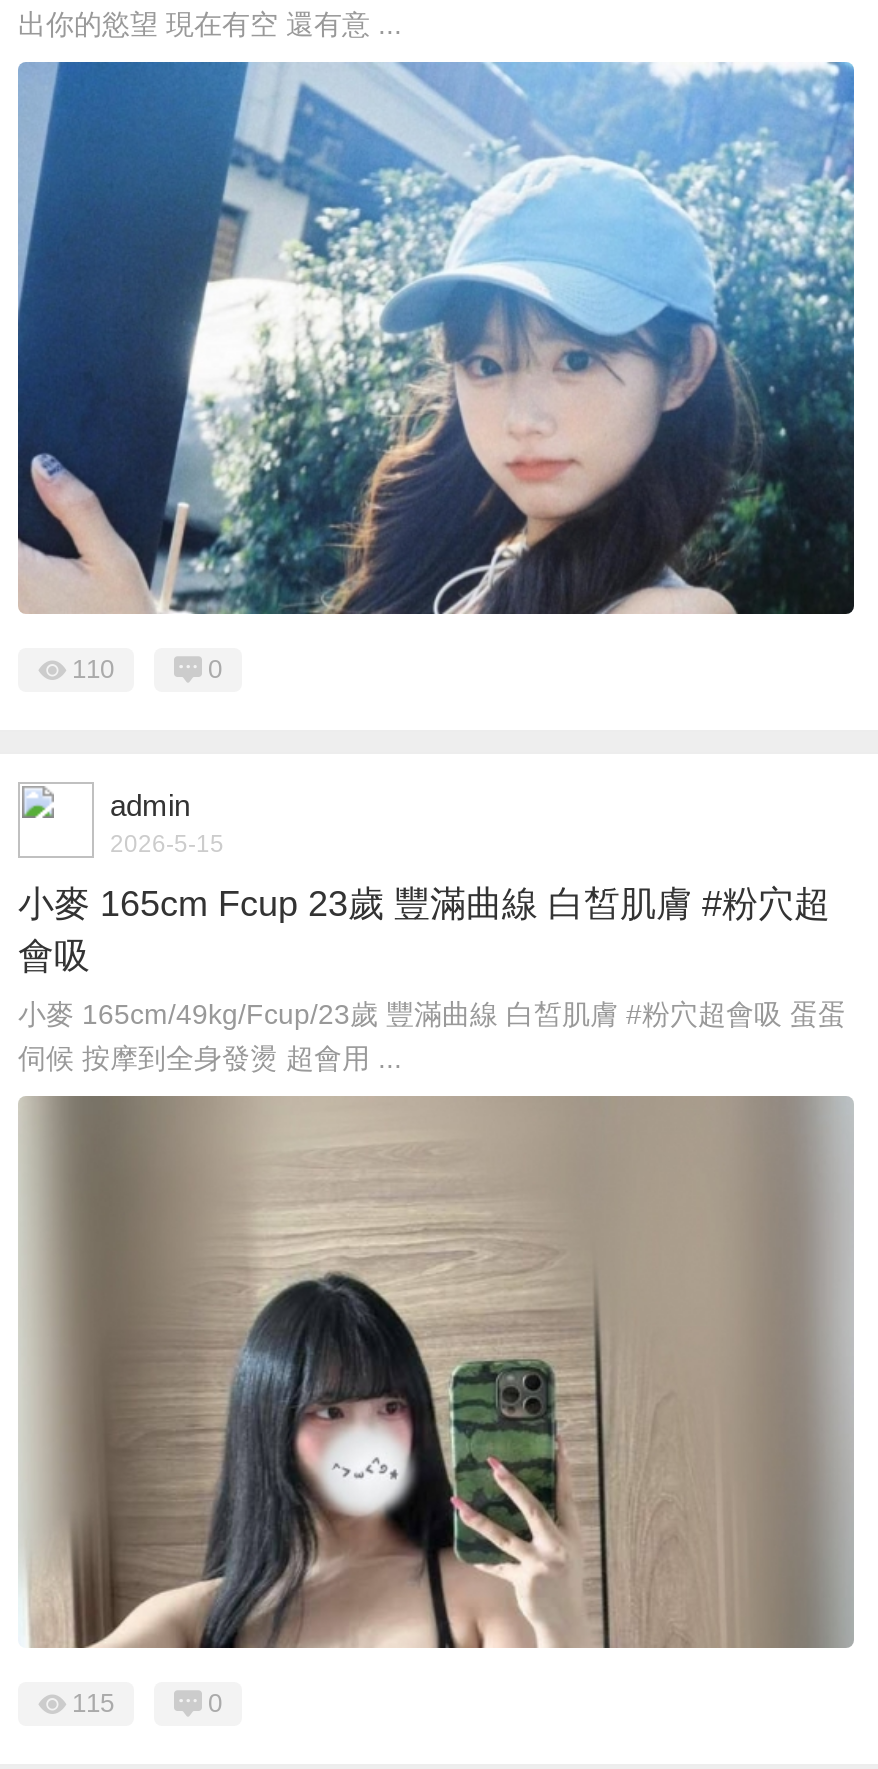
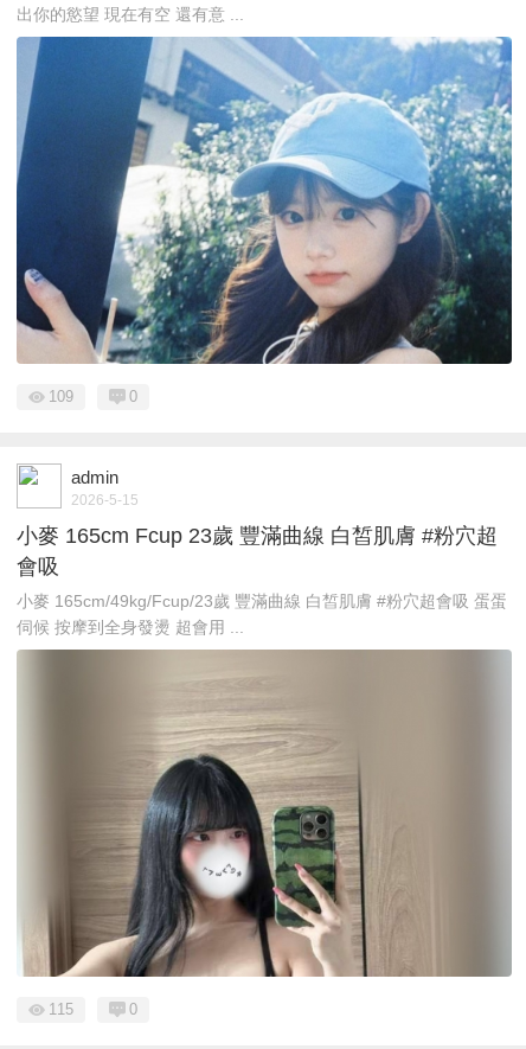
[72,653,114,683] 110 -> [49,387,73,405] 109

